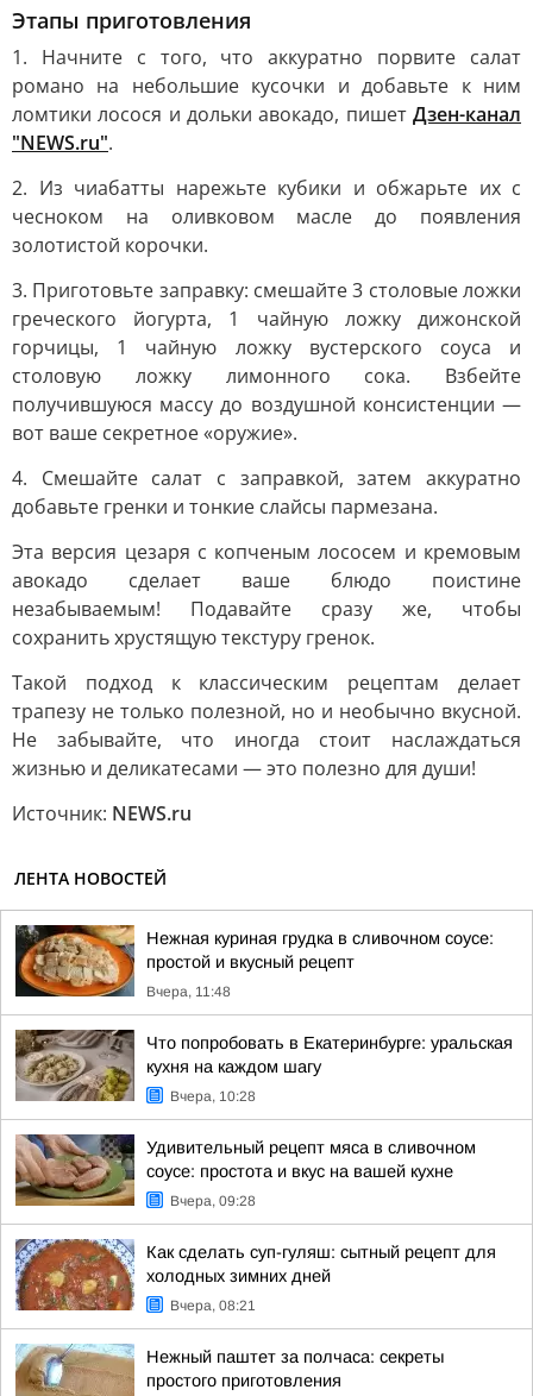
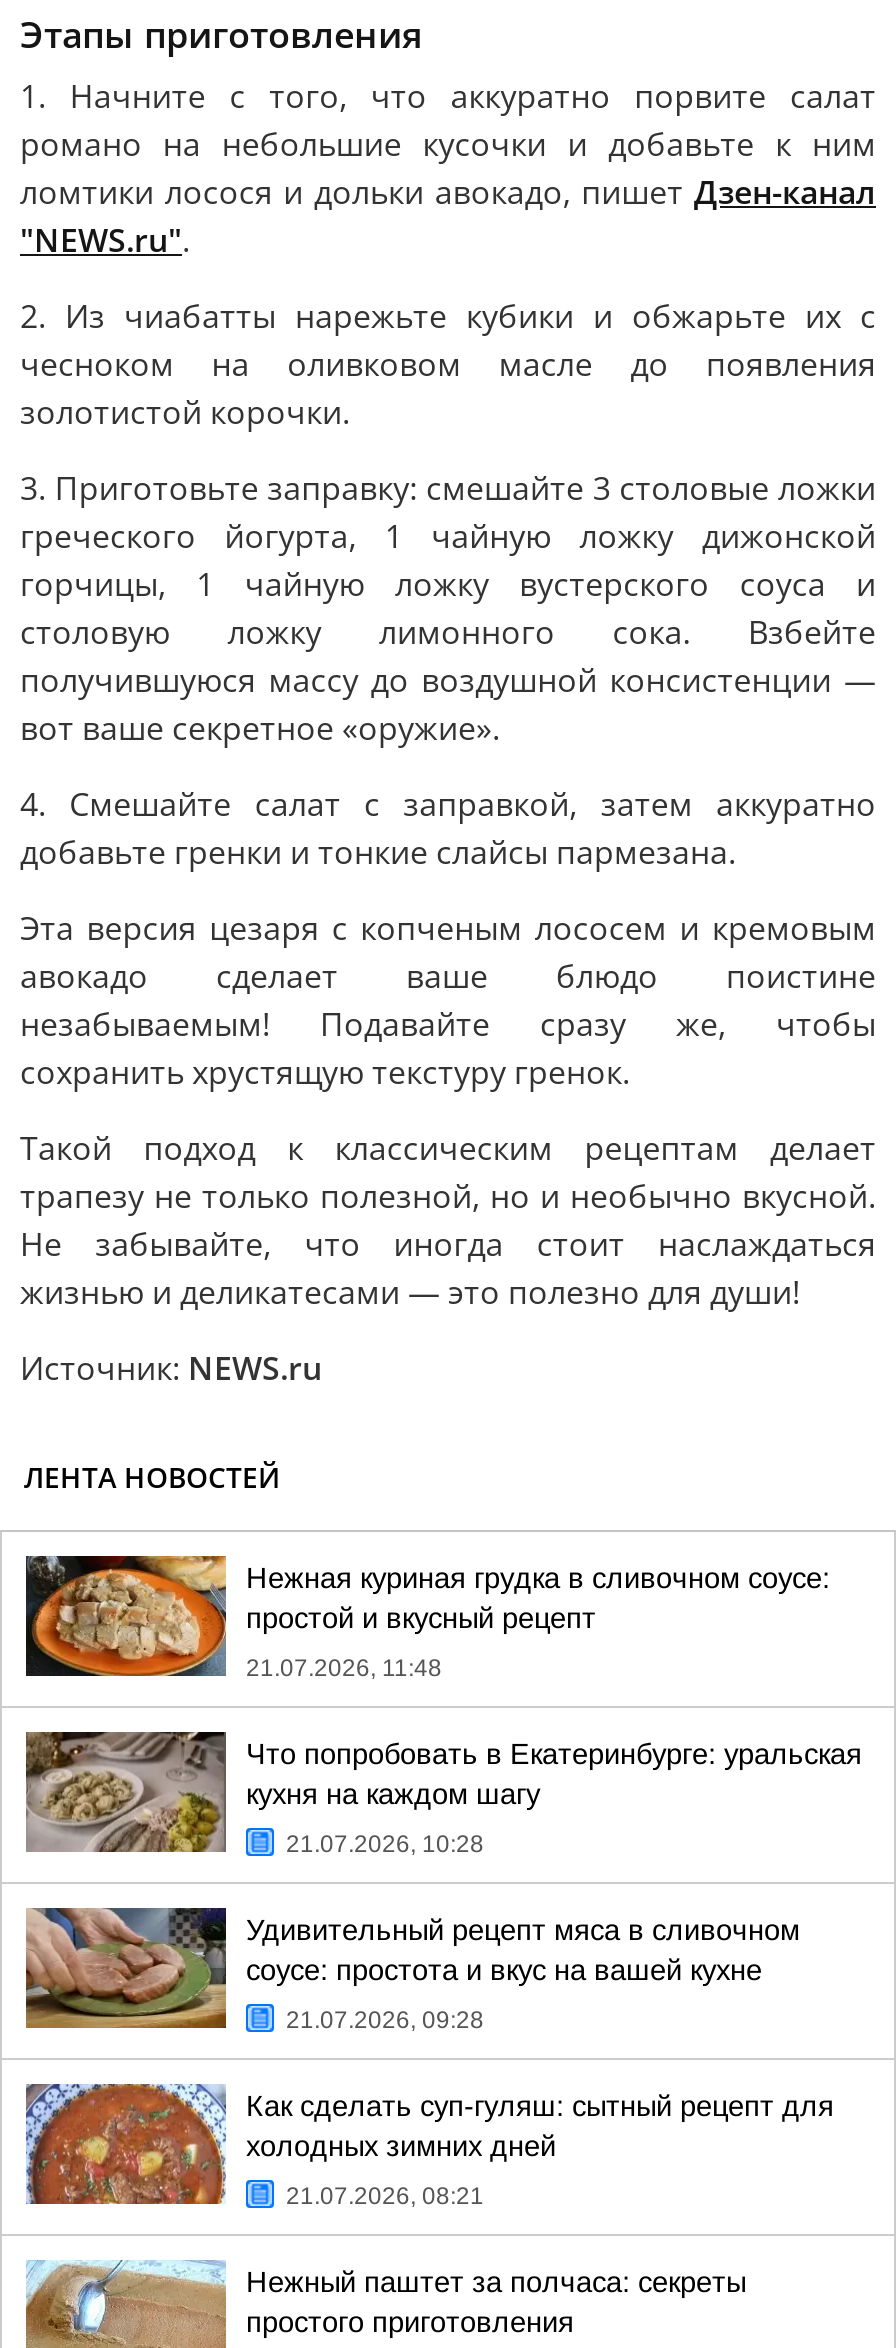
[146,983,231,1000] Вчера, 11:48 -> [246,1654,442,1682] 21.07.2026, 11:48
[170,1088,256,1105] Вчера, 10:28 -> [286,1830,484,1858] 21.07.2026, 10:28
[170,1193,256,1209] Вчера, 09:28 -> [286,2006,484,2034] 21.07.2026, 09:28
[170,1297,256,1314] Вчера, 08:21 -> [286,2182,484,2210] 21.07.2026, 08:21

